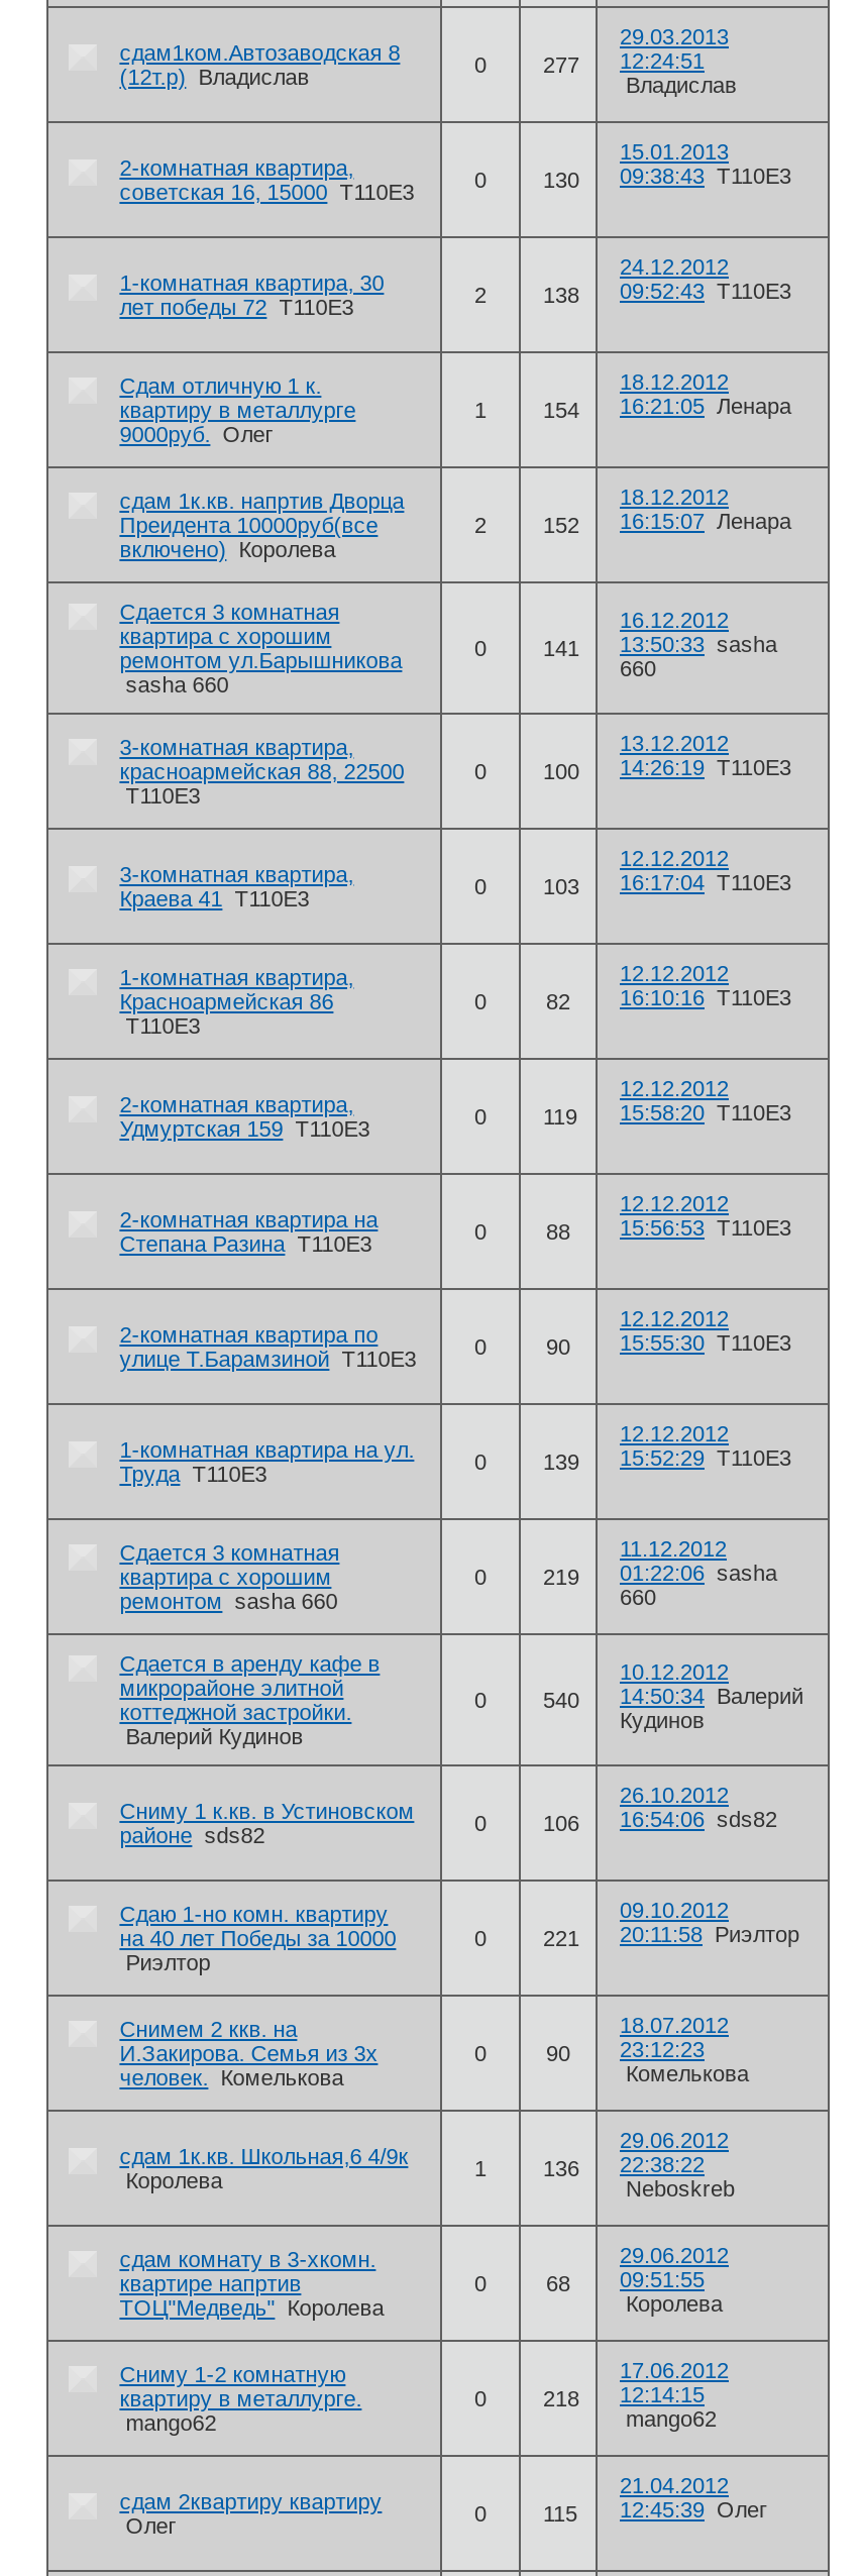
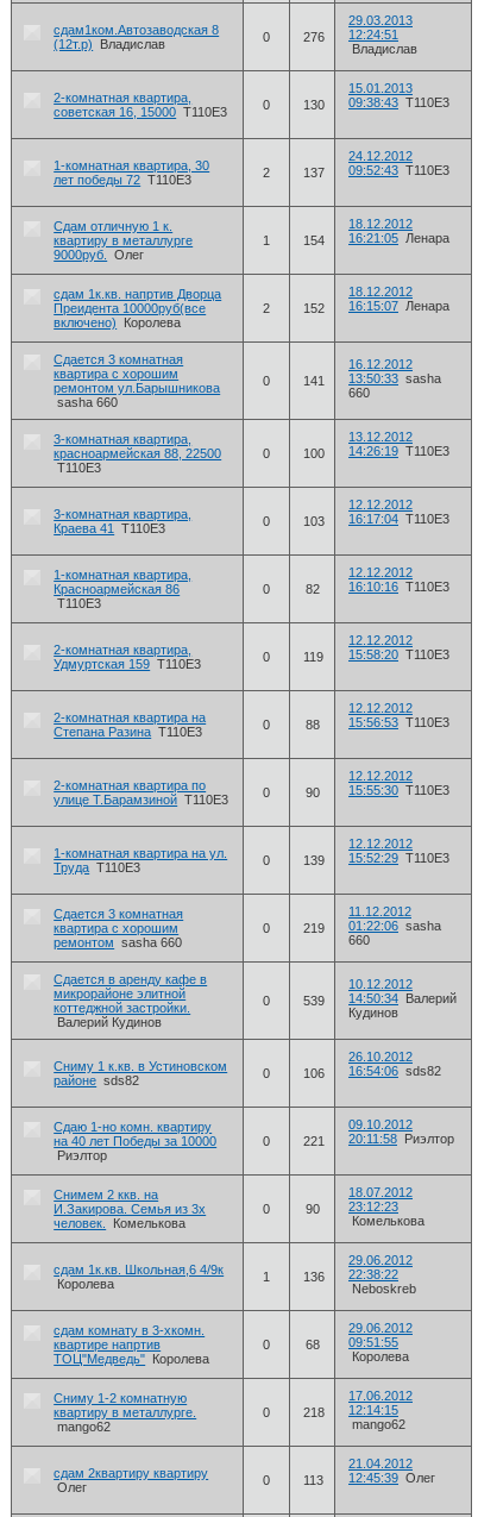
[543,49,705,78] 277 12:24:51 -> [303,28,398,44] 276 12:24:51
[543,279,791,308] 138 09:52:43 T110E3 -> [303,163,449,180] 137 09:52:43 T110E3
[543,1684,803,1713] 540 14:50:34 Валерий -> [303,992,457,1008] 539 14:50:34 Валерий
[543,2498,767,2526] 115 12:45:39 Олег -> [303,1471,435,1488] 113 12:45:39 Олег

